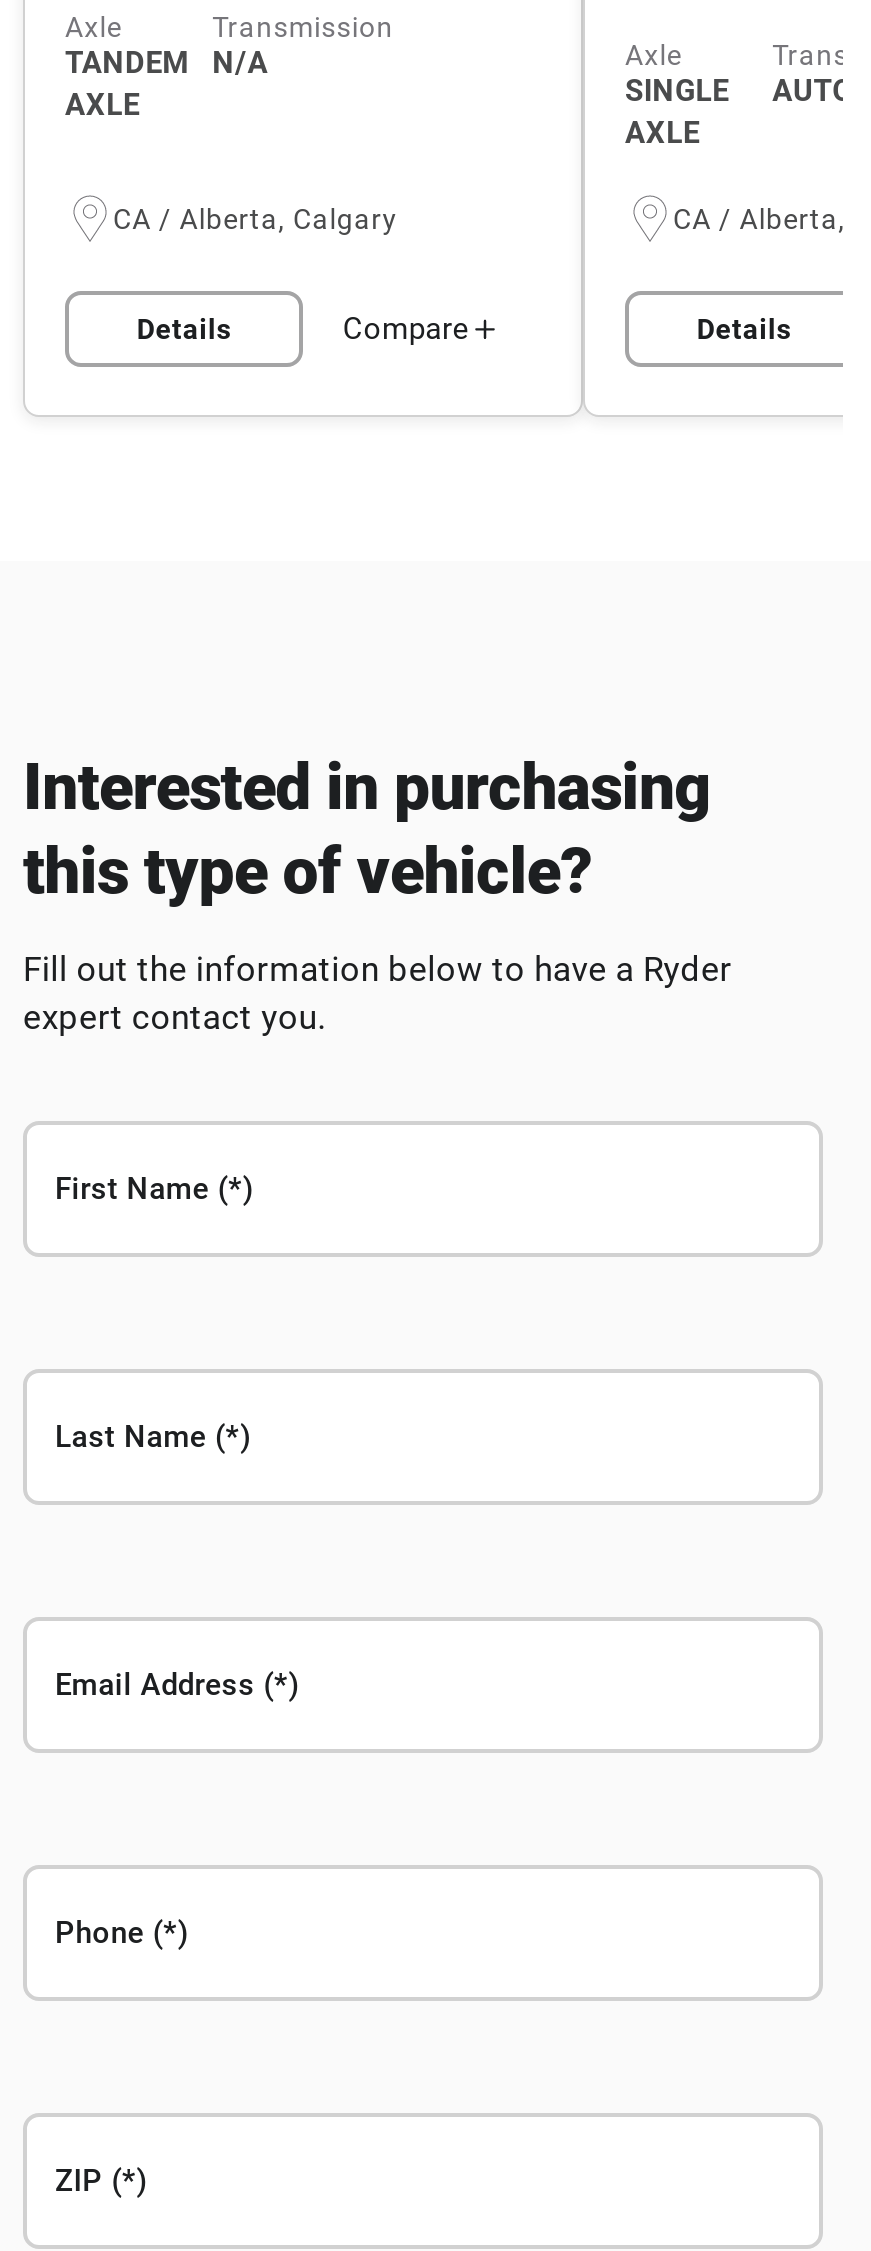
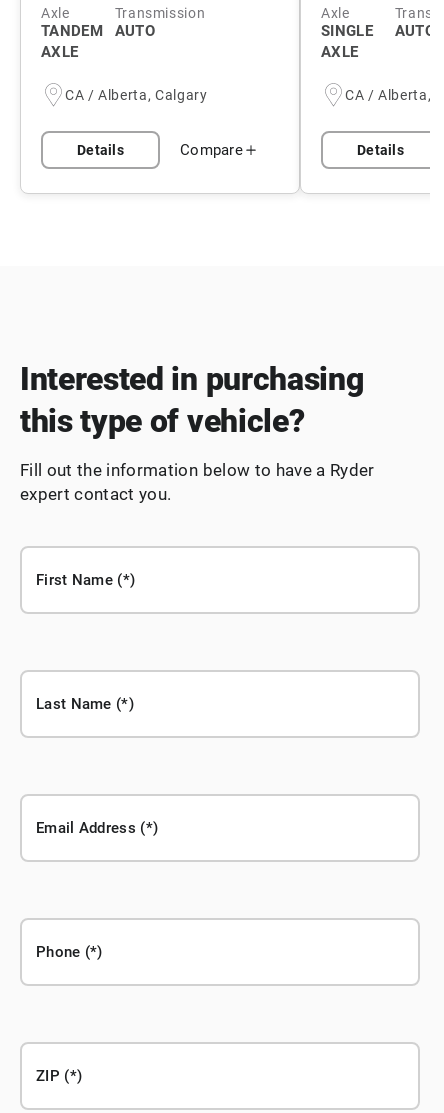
[212,45,268,81] N/A -> [115,22,155,40] AUTO

